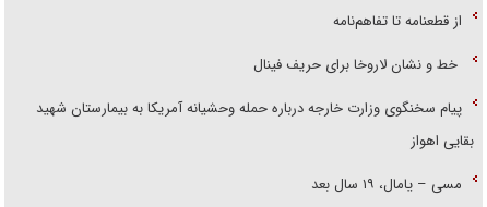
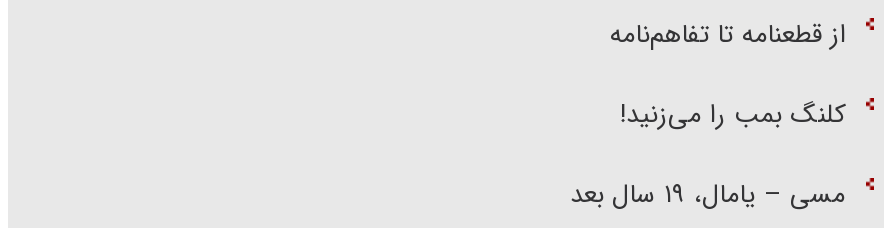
[36,54,474,153] خط و نشان لاروخا برای حریف فینال | پیام سخنگوی وزارت خارجه درباره حمله وحشیانه آمریکا به بیمارستان شهید | بقایی اهواز -> [620,95,846,137] کلنگ بمب را می‌زنید!

